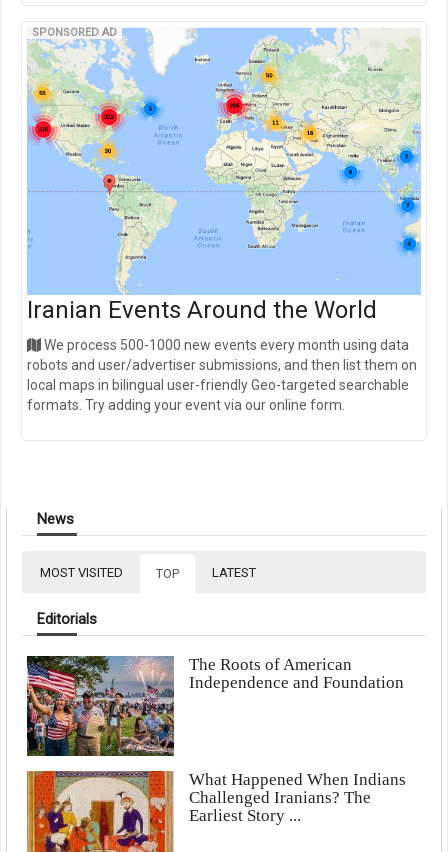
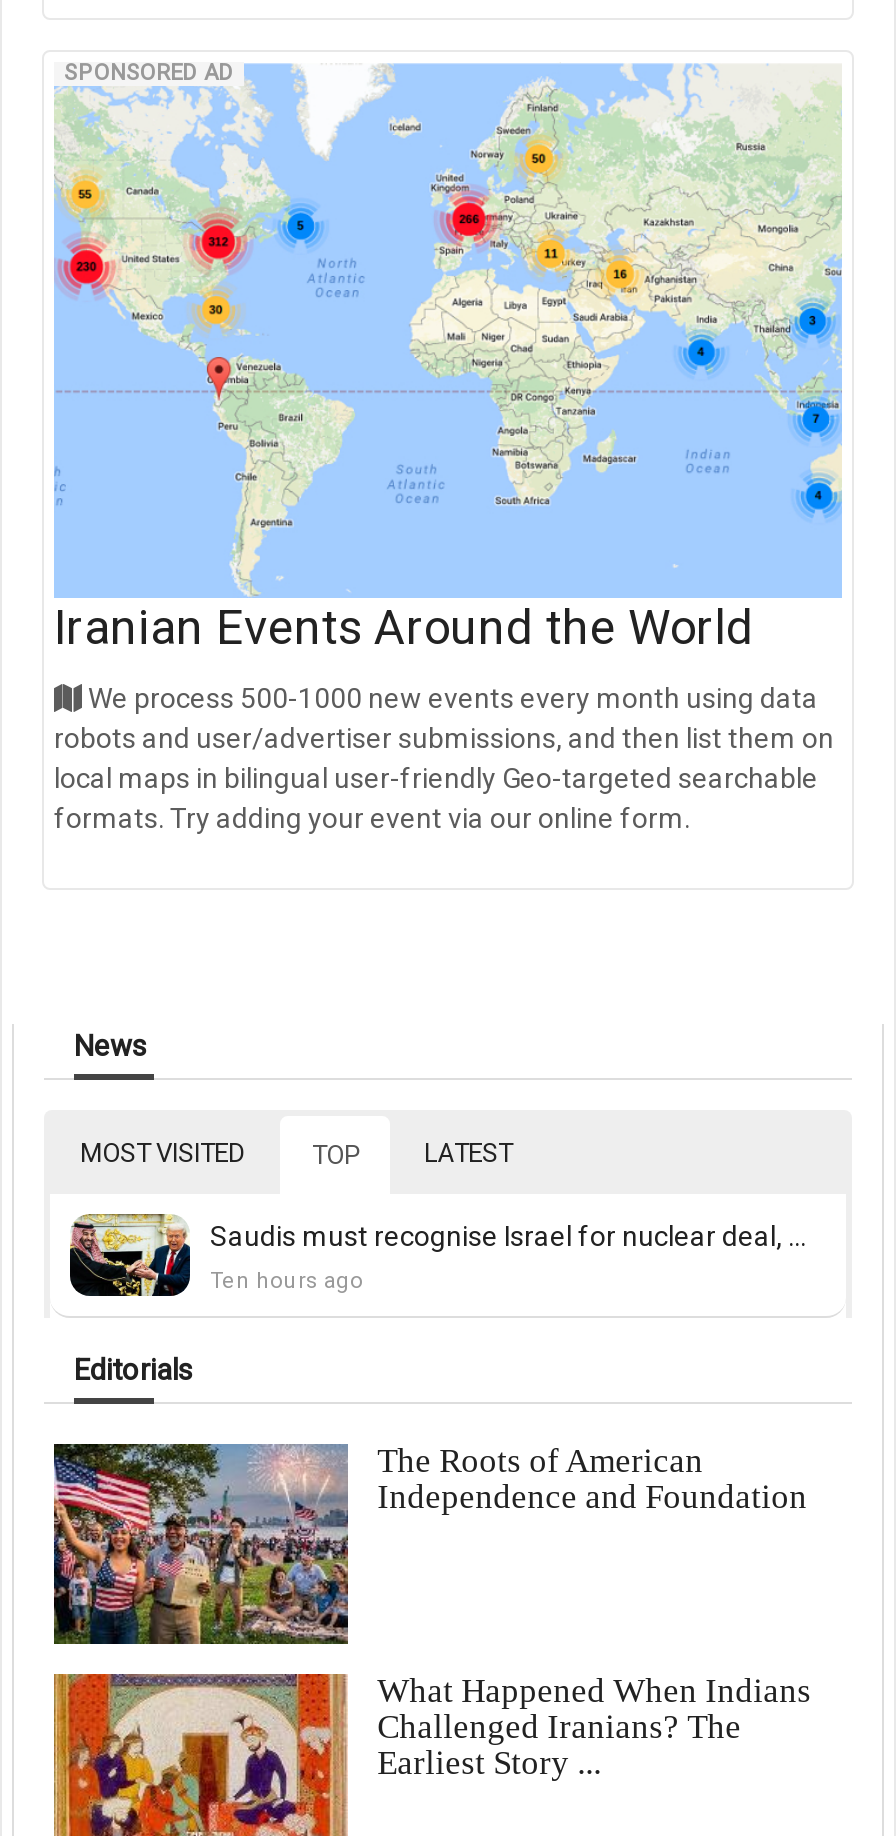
none -> [68,1212,806,1298] [image] | Saudis must recognise Israel for nuclear deal, ... | Ten hours ago

